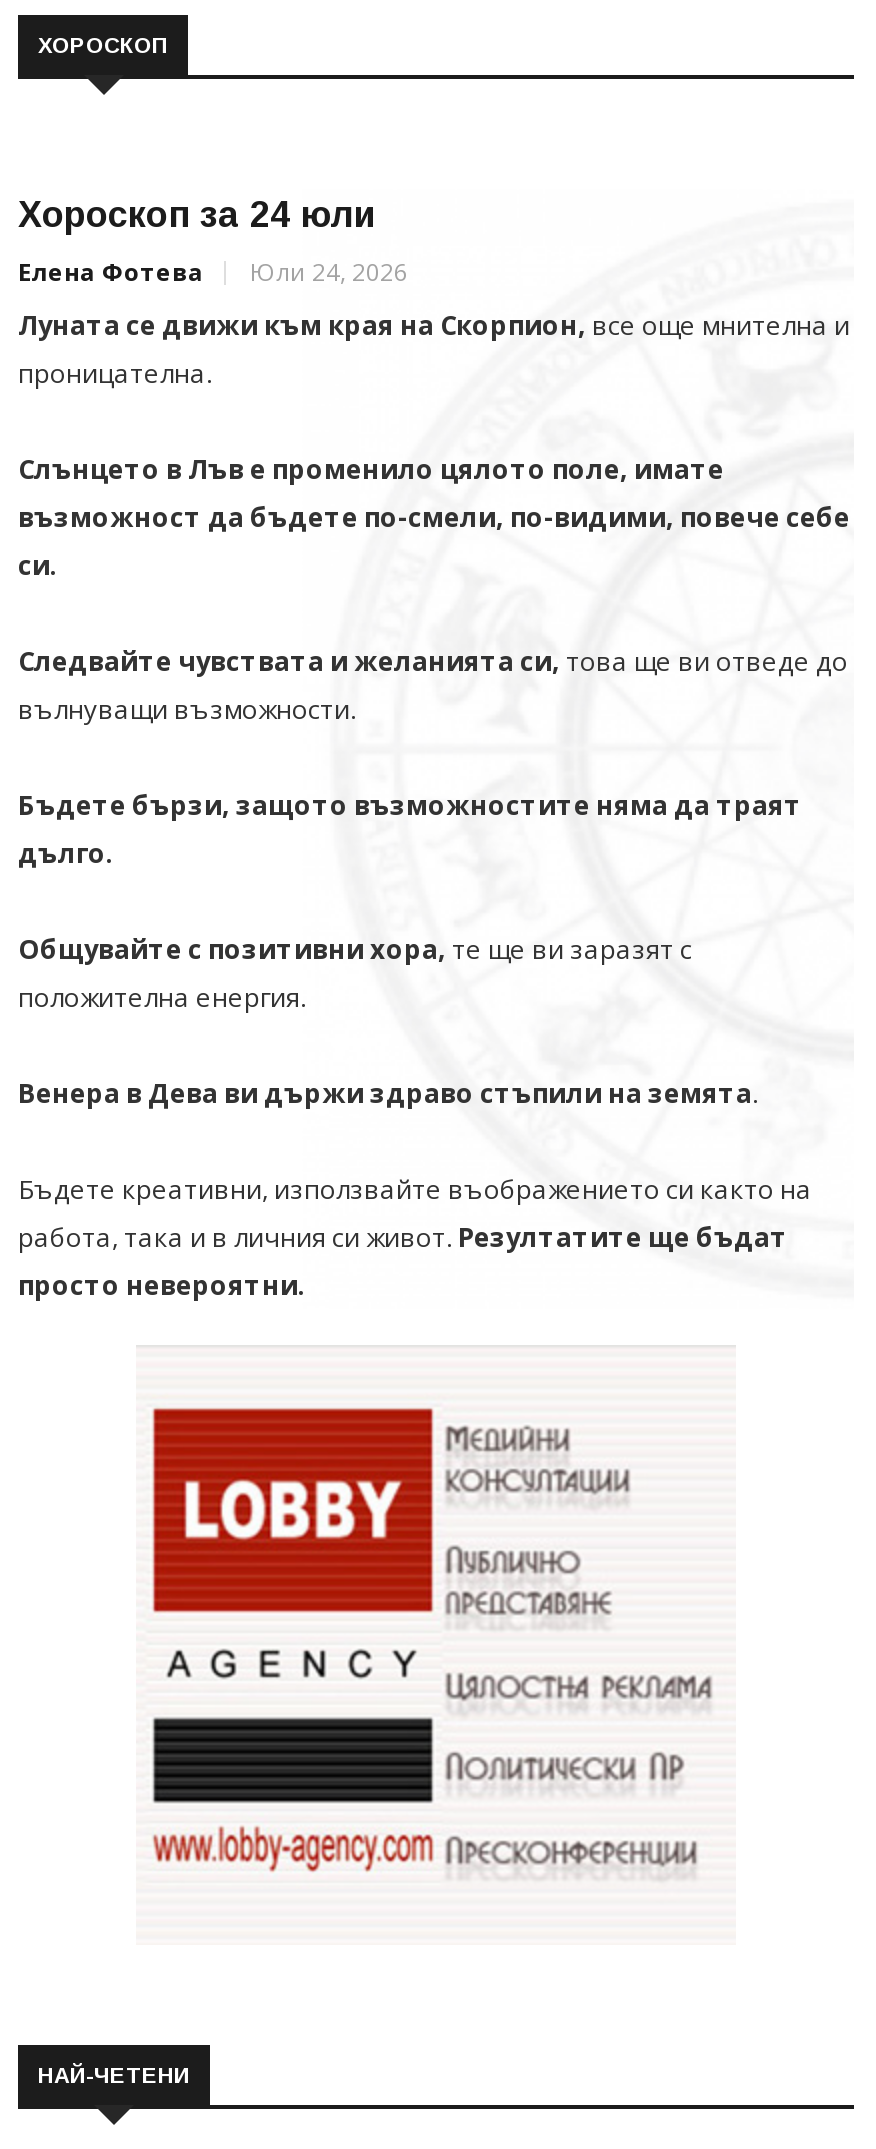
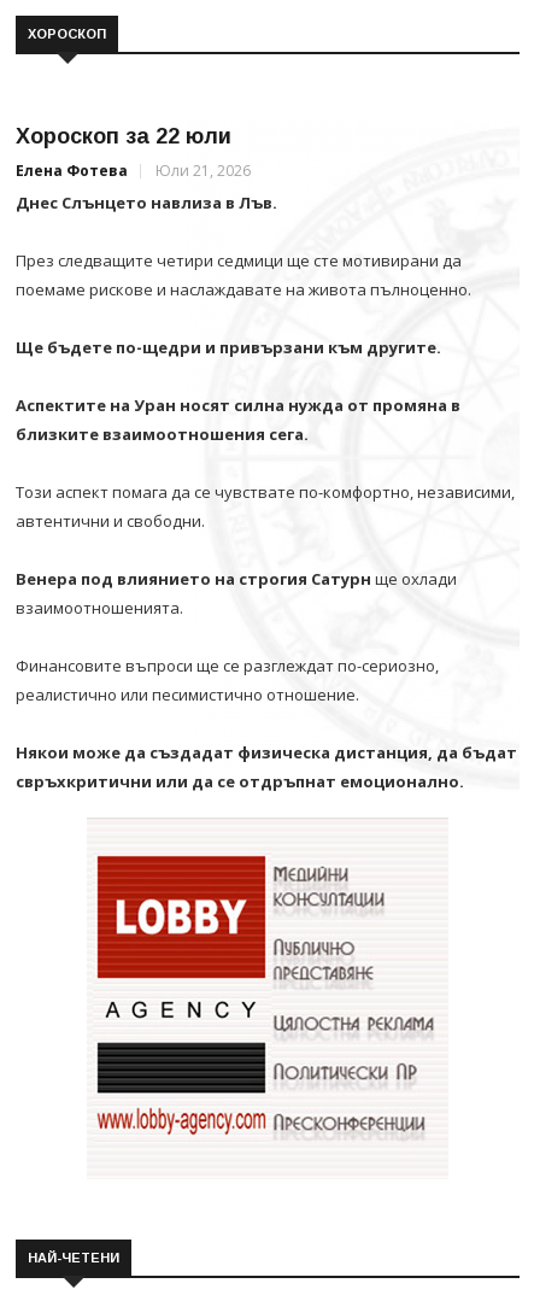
[18,196,376,236] Хороскоп за 24 юли -> [16,125,231,149] Хороскоп за 22 юли
[18,256,850,1304] Юли 24, 2026 | Луната се движи към края на Скорпион, все още мнителна и | проницателна. | Слънцето в Лъв е променило цялото поле, имате | възможност да бъдете по-смели, по-видими, повече себе | си. | Следвайте чувствата и желанията си, това ще ви отведе до | вълнуващи възможности. | Бъдете бързи, защото възможностите няма да траят | дълго. | Общувайте с позитивни хора, те ще ви заразят с | положителна енергия. | Венера в Дева ви държи здраво стъпили на земята. | Бъдете креативни, използвайте въображението си както на | работа, така и в личния си живот. Резултатите ще бъдат | просто невероятни. -> [16,161,517,793] Юли 21, 2026 | Днес Слънцето навлиза в Лъв. | През следващите четири седмици ще сте мотивирани да | поемаме рискове и наслаждавате на живота пълноценно. | Ще бъдете по-щедри и привързани към другите. | Аспектите на Уран носят силна нужда от промяна в | близките взаимоотношения сега. | Този аспект помага да се чувствате по-комфортно, независими, | автентични и свободни. | Венера под влиянието на строгия Сатурн ще охлади | взаимоотношенията. | Финансовите въпроси ще се разглеждат по-сериозно, | реалистично или песимистично отношение. | Някои може да създадат физическа дистанция, да бъдат | свръхкритични или да се отдръпнат емоционално.

